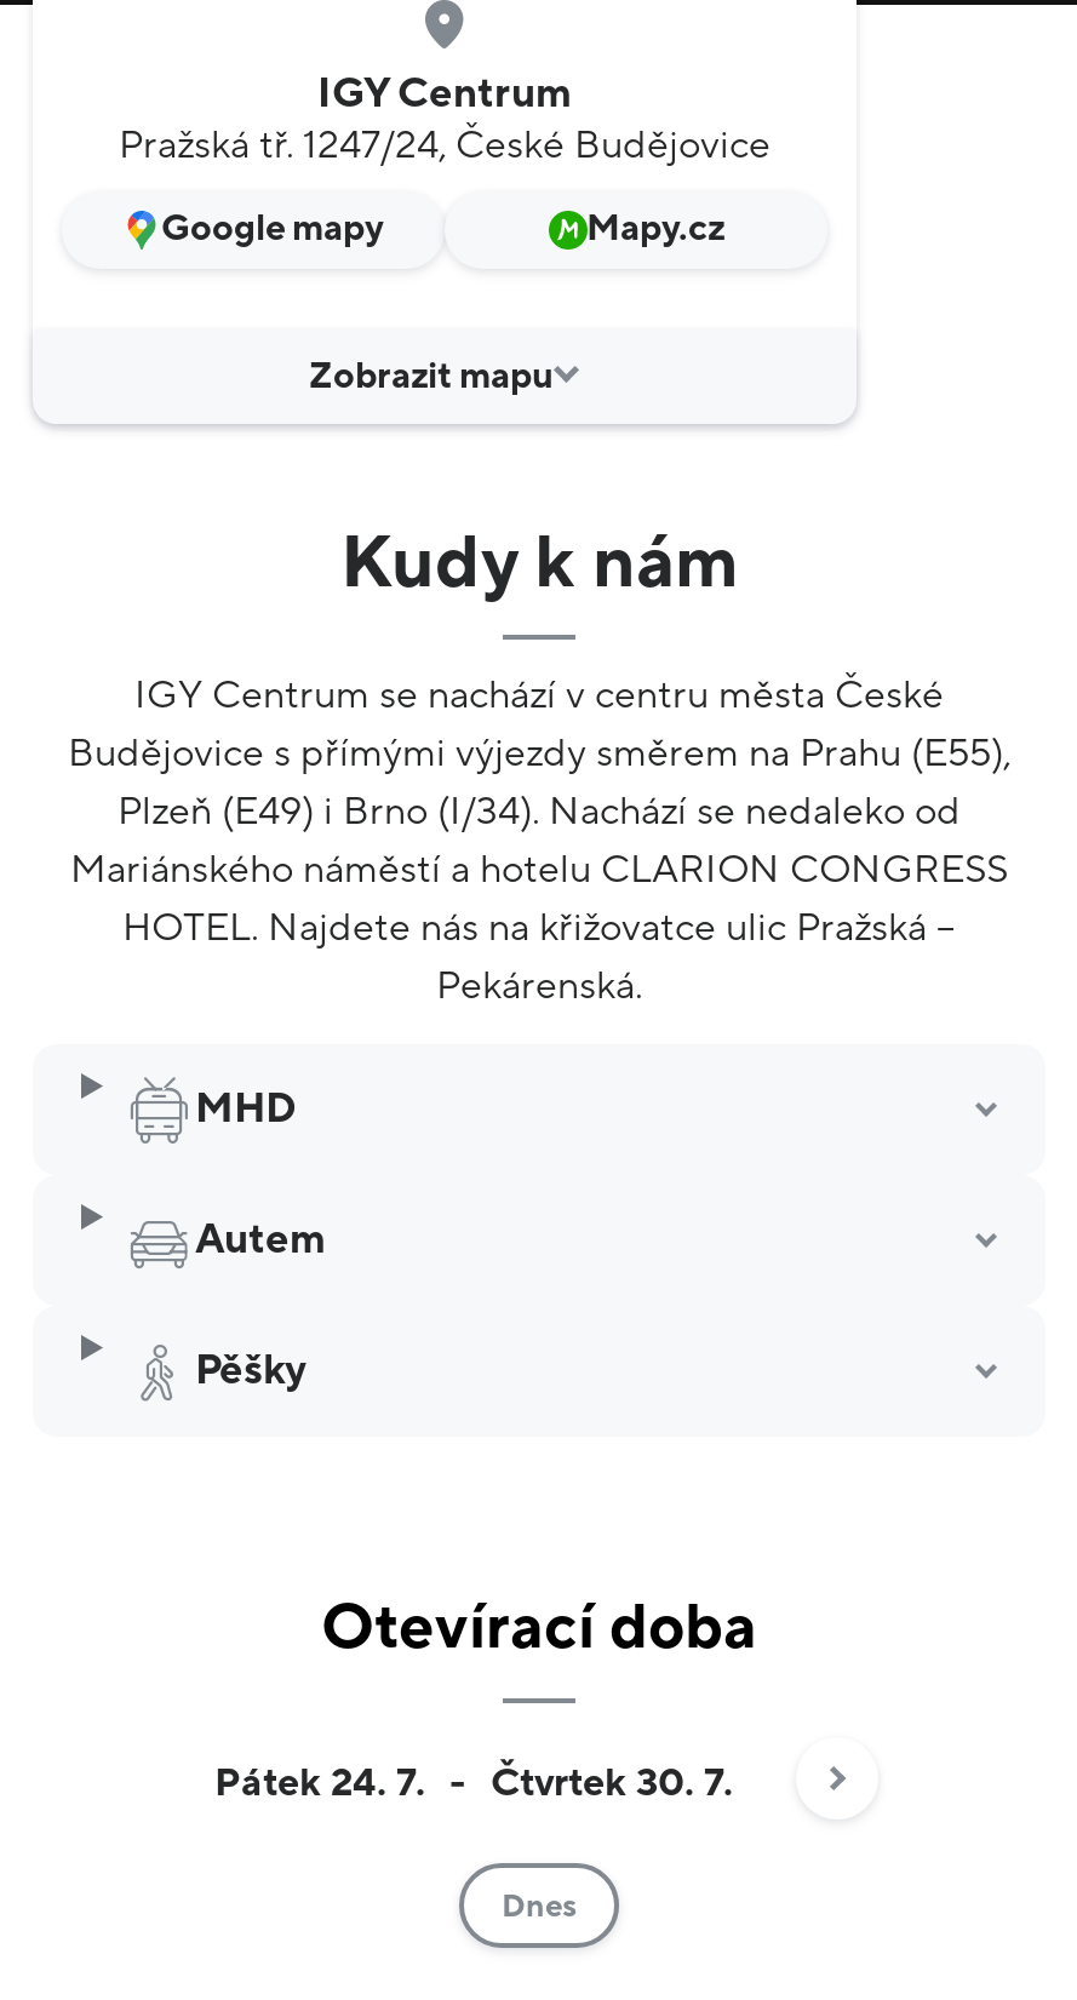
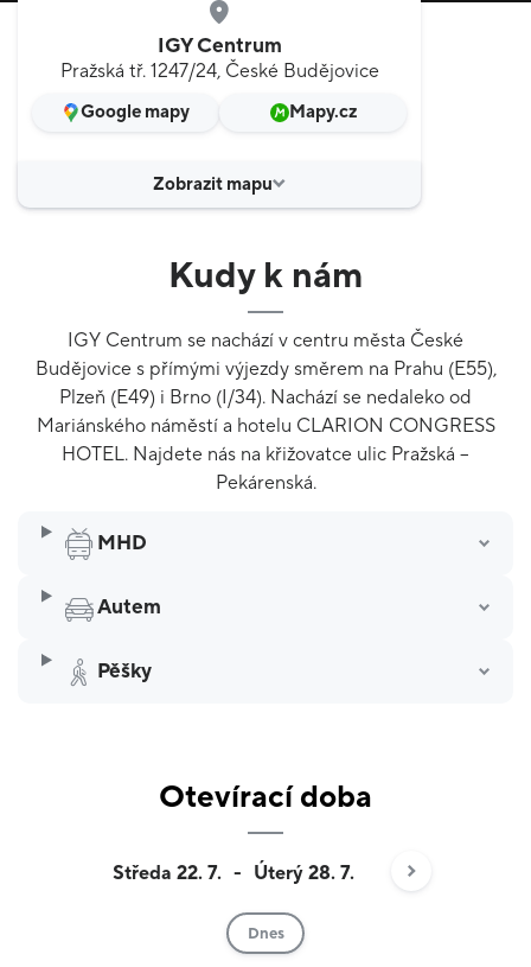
[214,1759,733,1807] Pátek 24. 7. - Čtvrtek 30. 7. -> [113,861,354,885] Středa 22. 7. - Úterý 28. 7.

